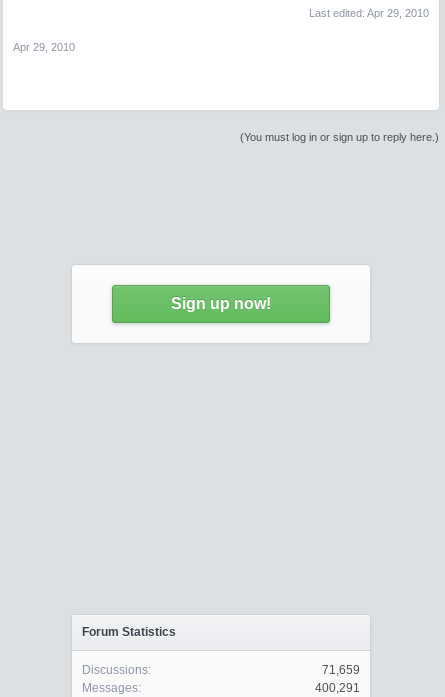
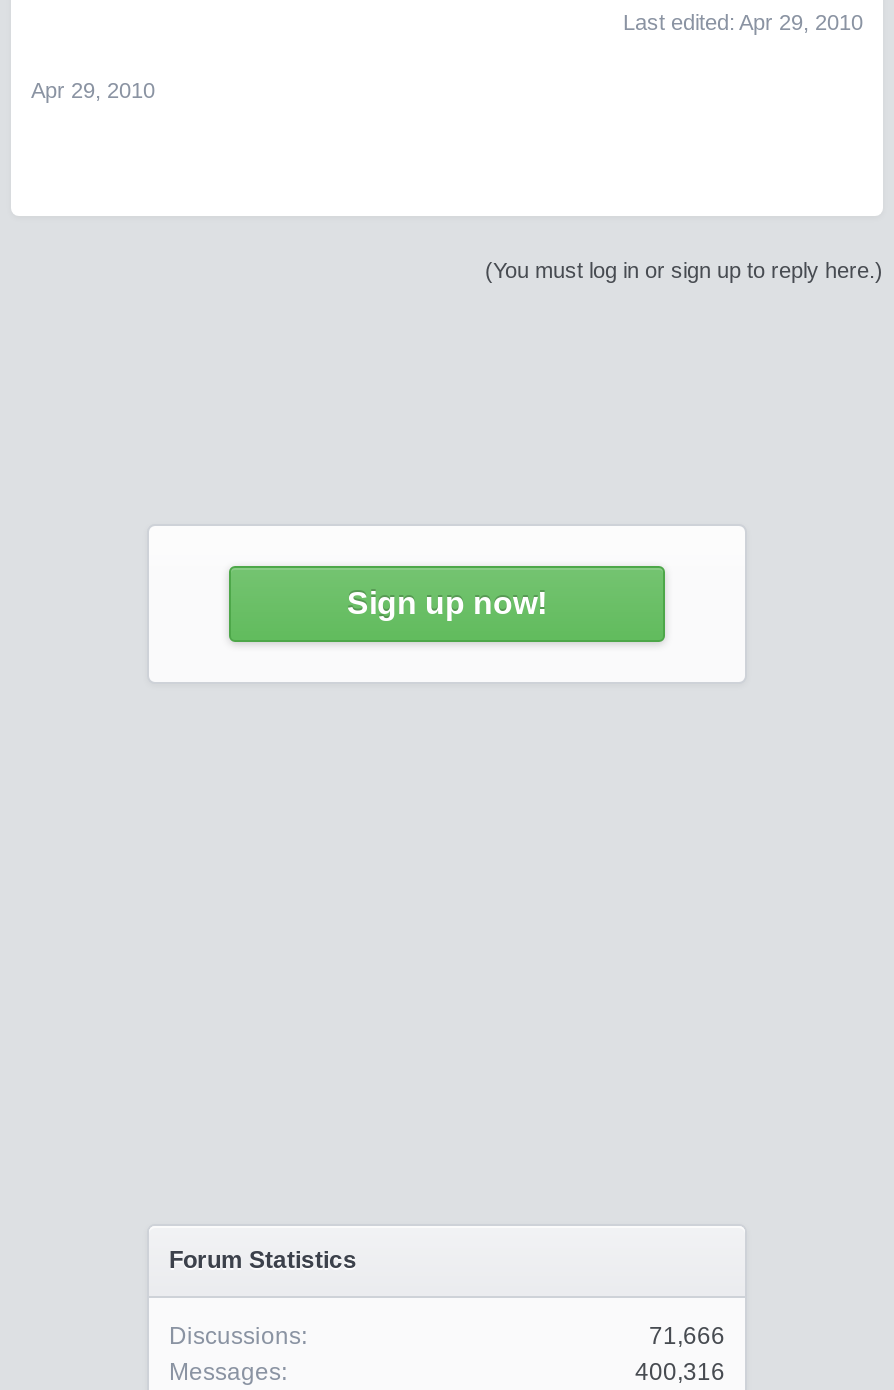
[322,663,360,677] 71,659 -> [649,1322,725,1350] 71,666
[315,681,360,695] 400,291 -> [635,1358,725,1386] 400,316

